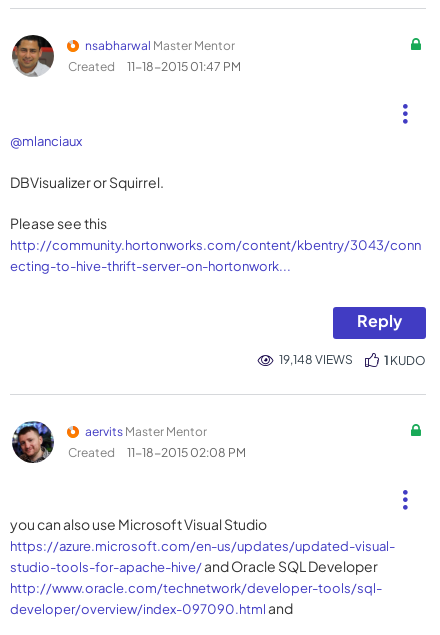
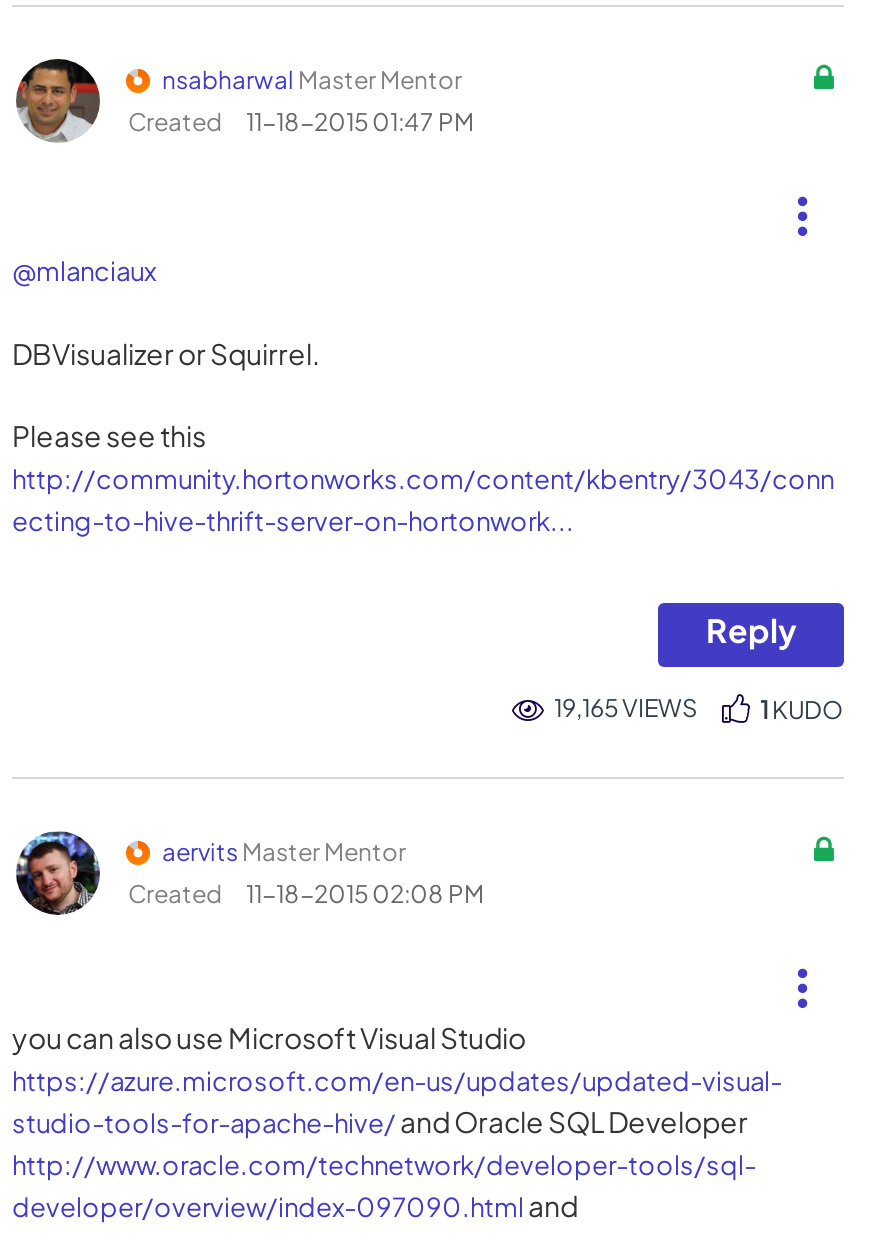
[279,352,353,367] 19,148 VIEWS -> [554,693,698,723] 19,165 VIEWS

